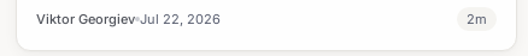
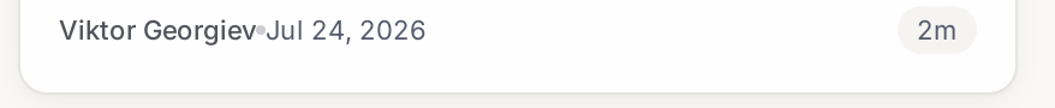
[36,10,221,27] Viktor Georgiev Jul 22, 2026 -> [59,13,427,46] Viktor Georgiev Jul 24, 2026

